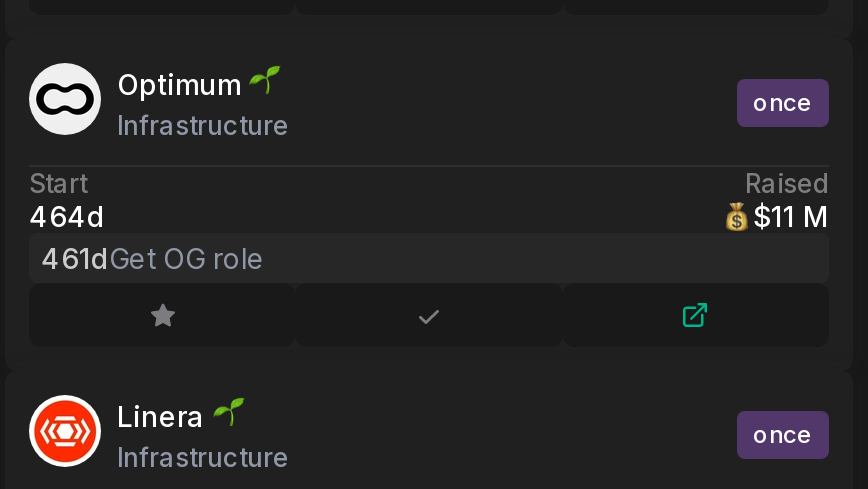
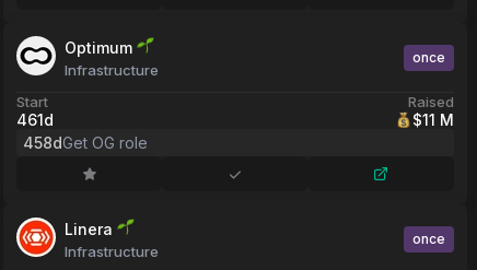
[29,199,105,233] 464d -> [16,110,54,129] 461d
[41,241,265,275] 461dGet OG role -> [23,133,148,152] 458dGet OG role

